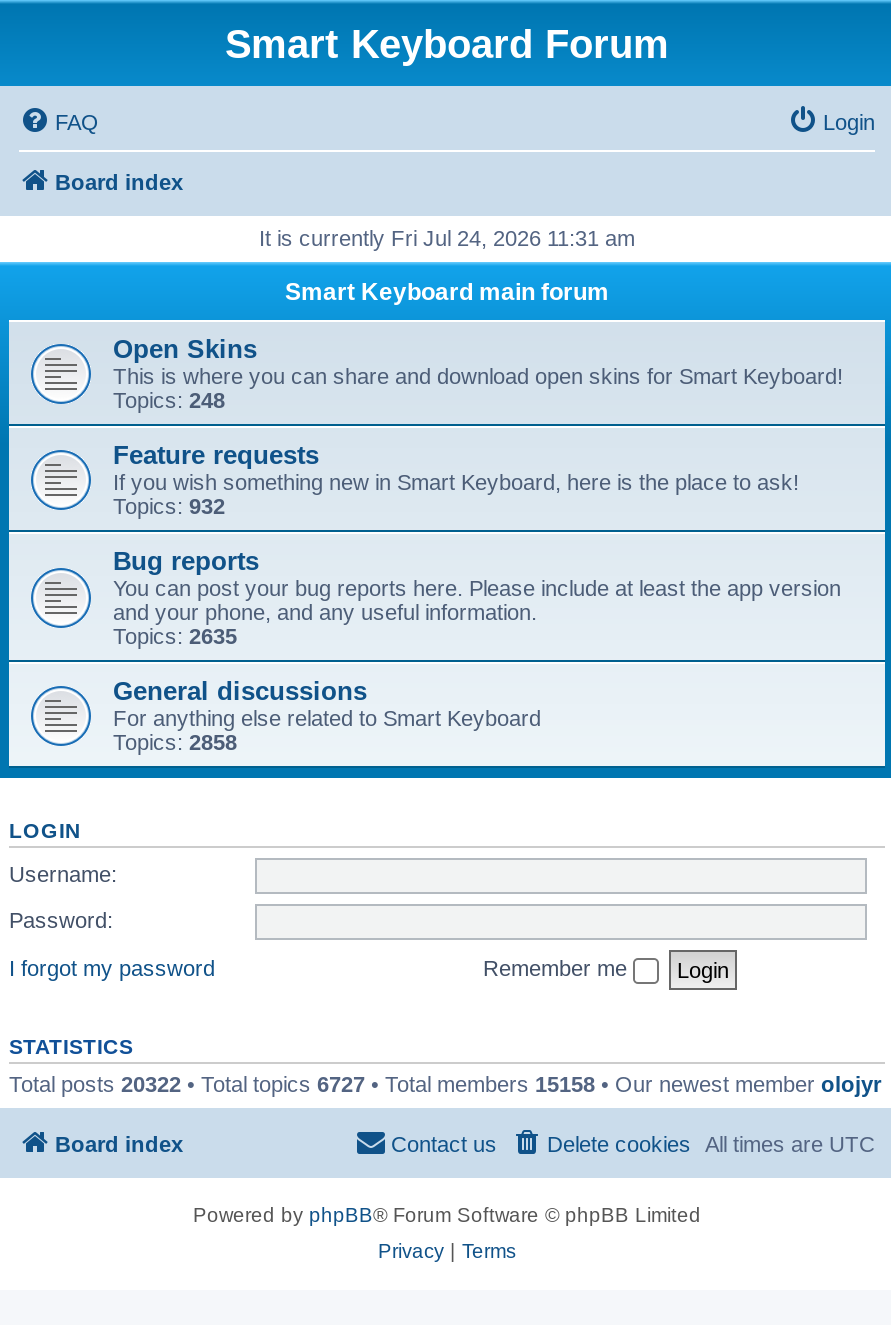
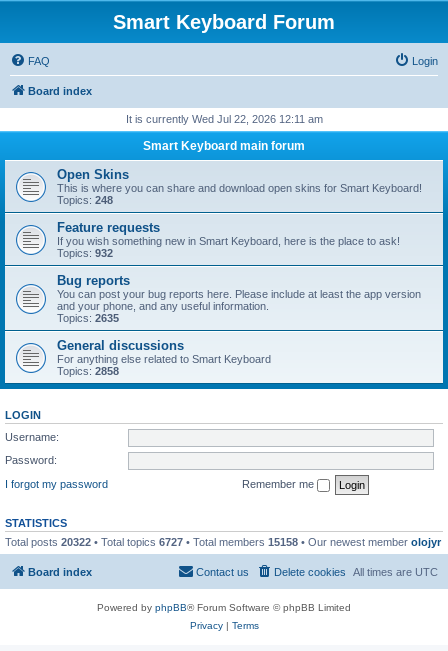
[259,226,635,250] It is currently Fri Jul 24, 2026 11:31 am -> [125,113,322,125] It is currently Wed Jul 22, 2026 12:11 am

